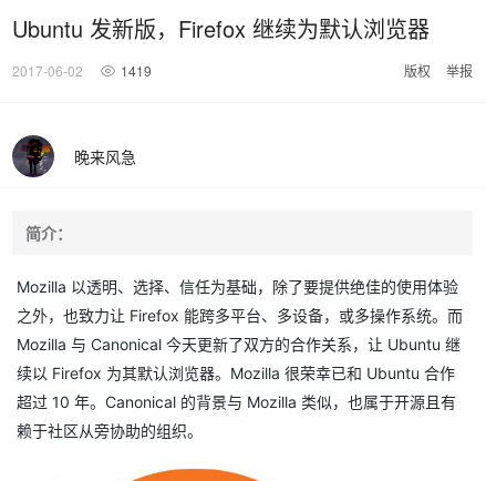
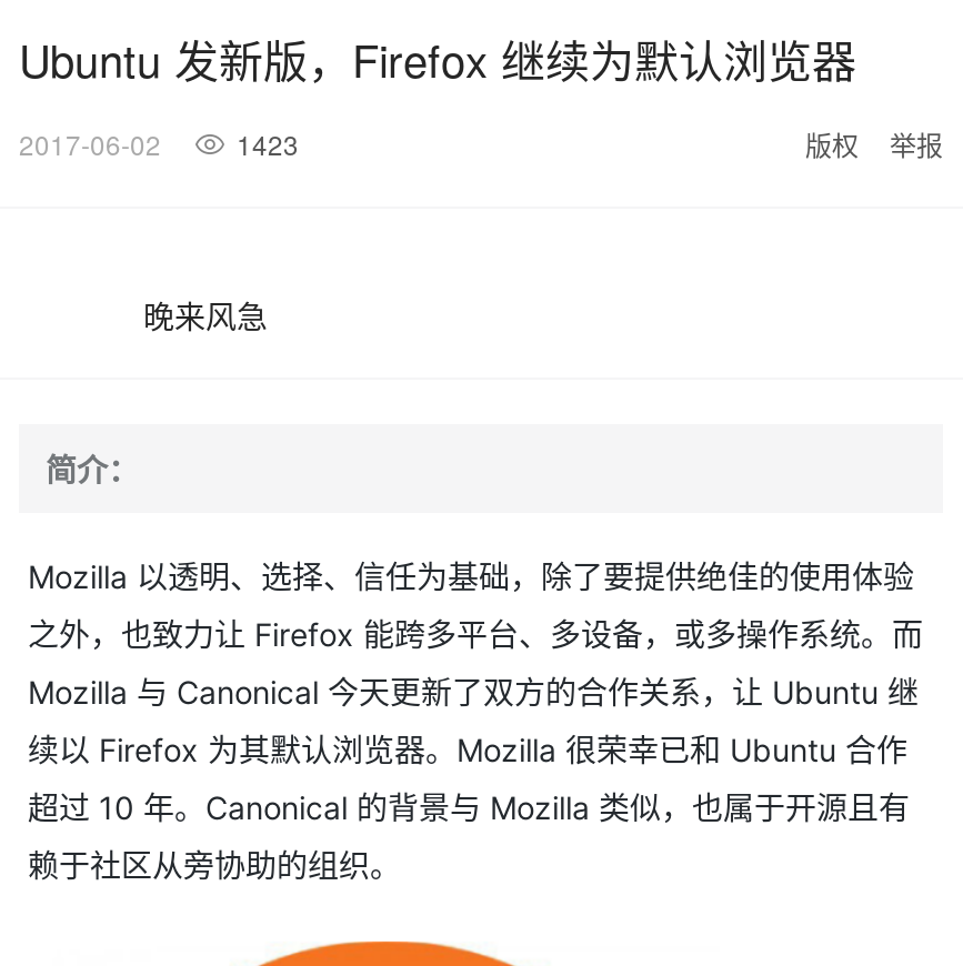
[12,61,152,80] 2017-06-02 1419 -> [19,124,299,162] 2017-06-02 1423
[11,134,55,178] [image] -> none

